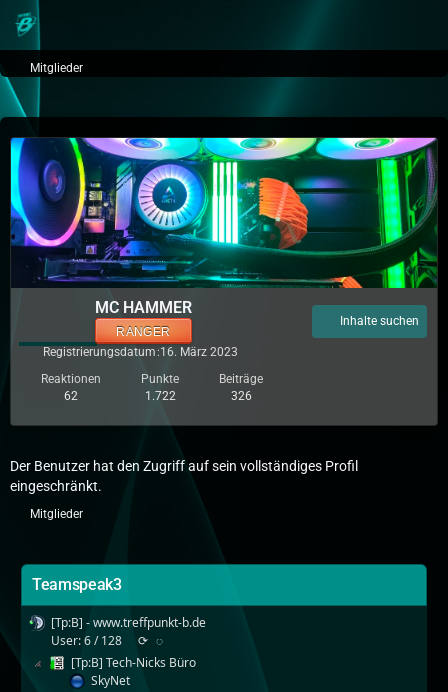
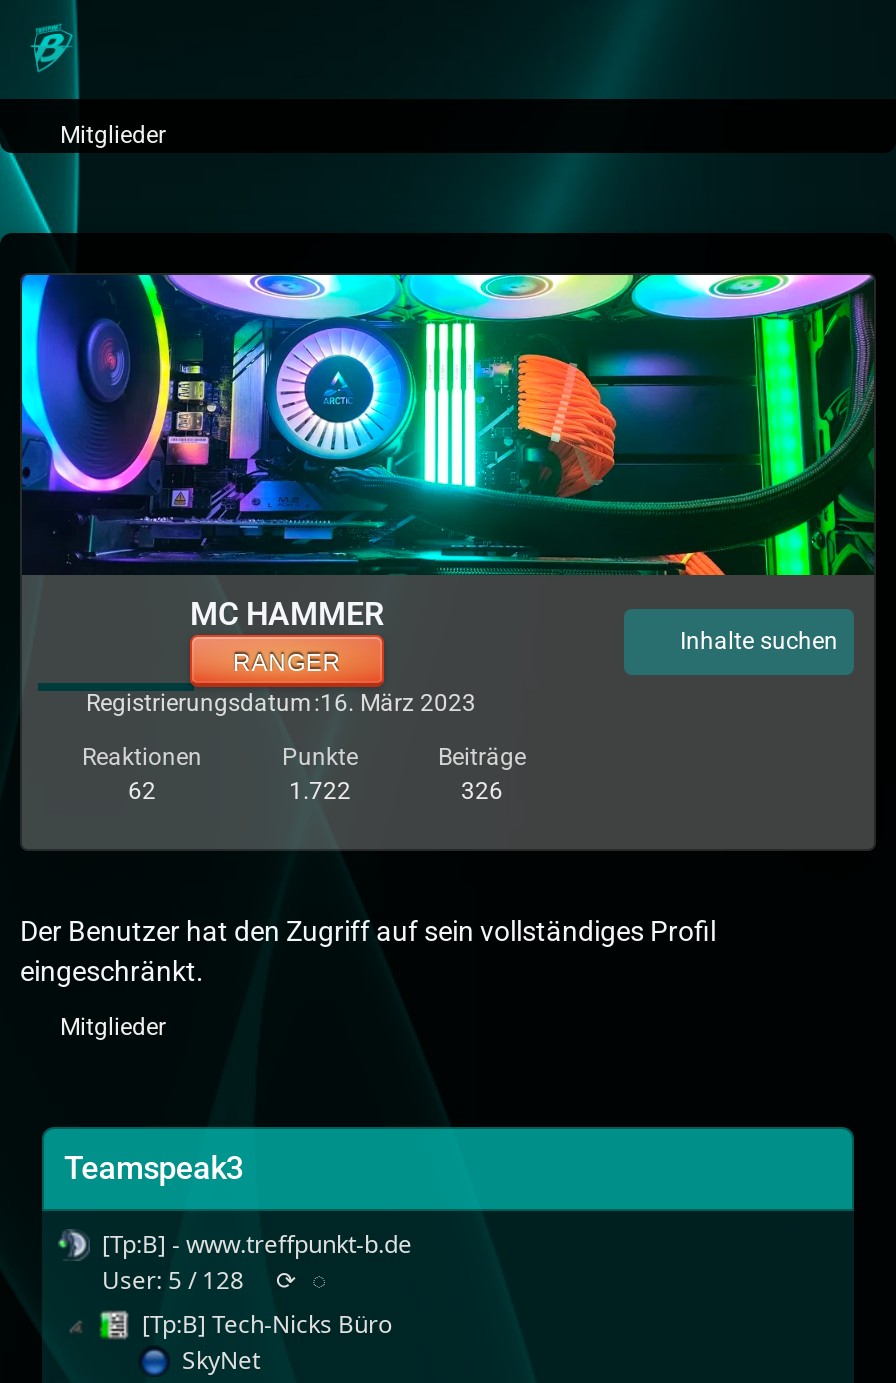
[51,632,122,649] User: 6 / 128 -> [102,1263,244,1297] User: 5 / 128

